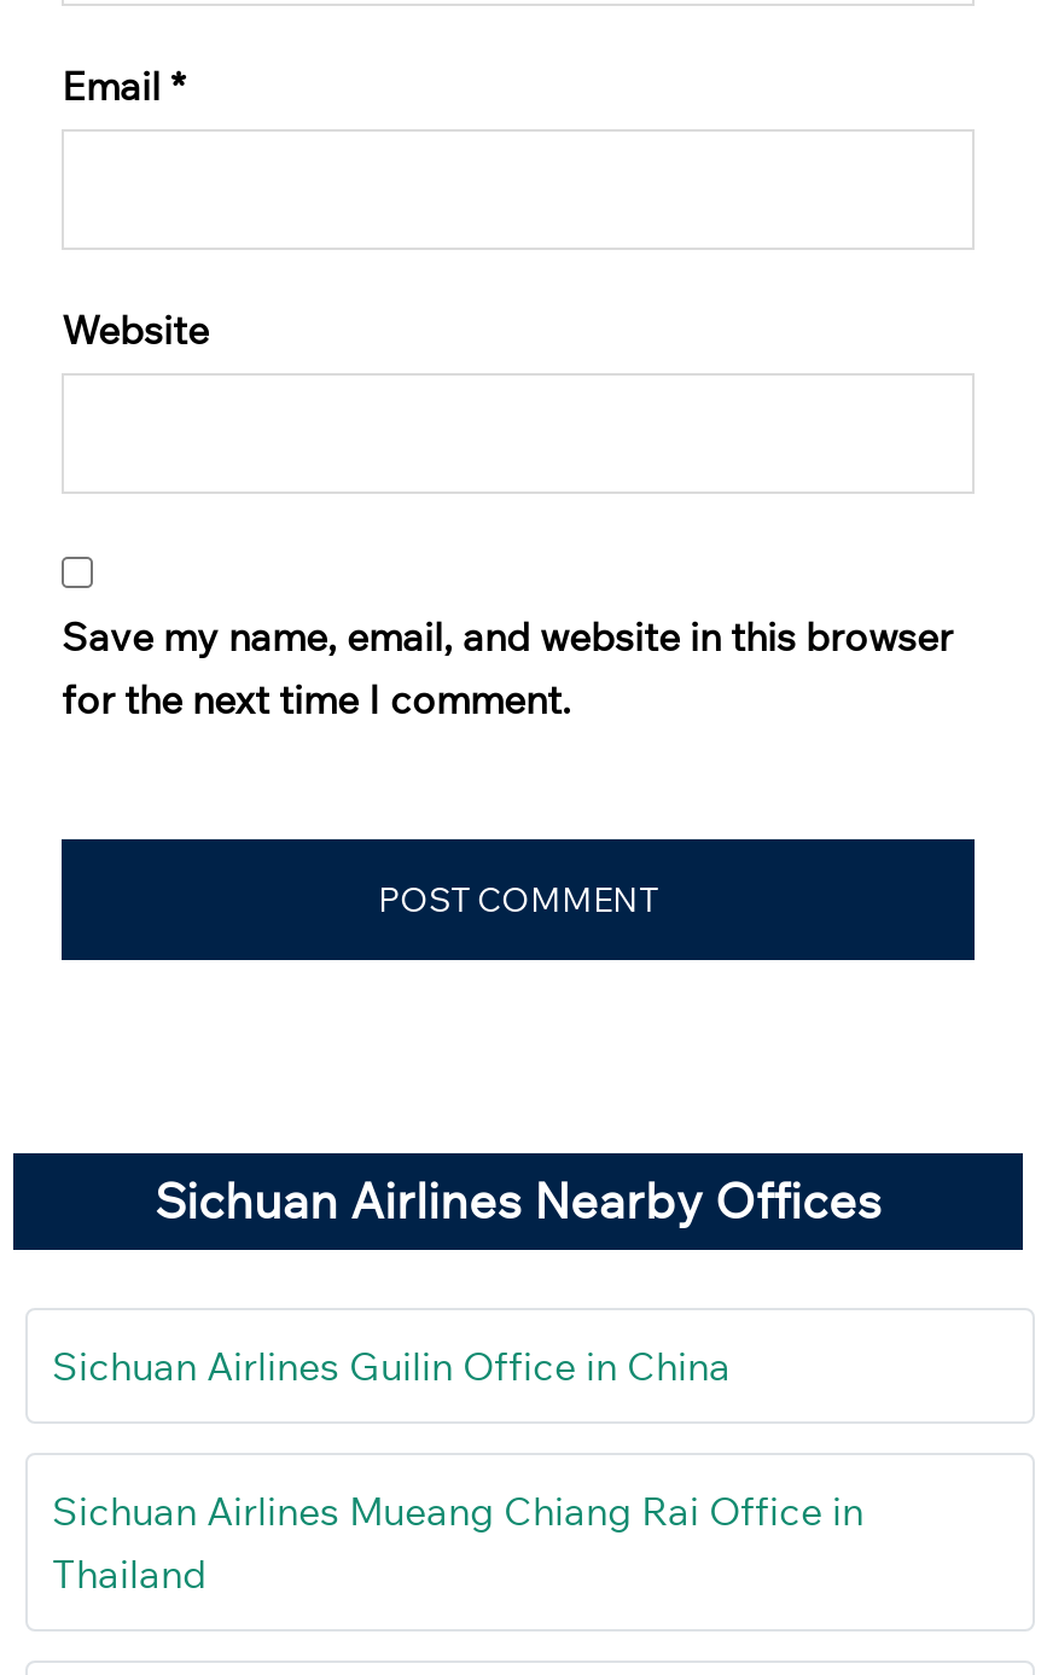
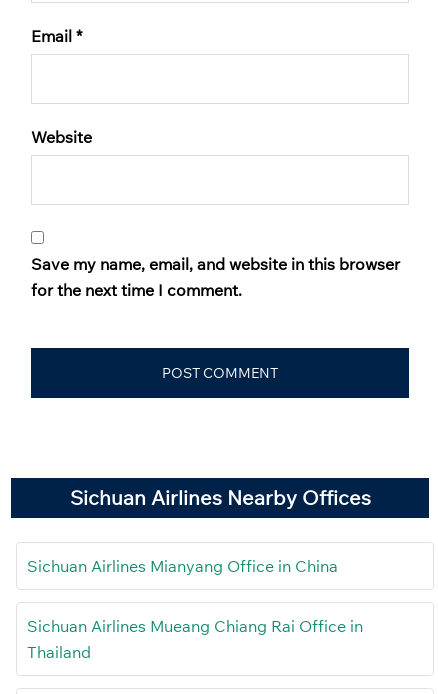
[52,1342,731,1390] Sichuan Airlines Guilin Office in China -> [27,556,338,576] Sichuan Airlines Mianyang Office in China

